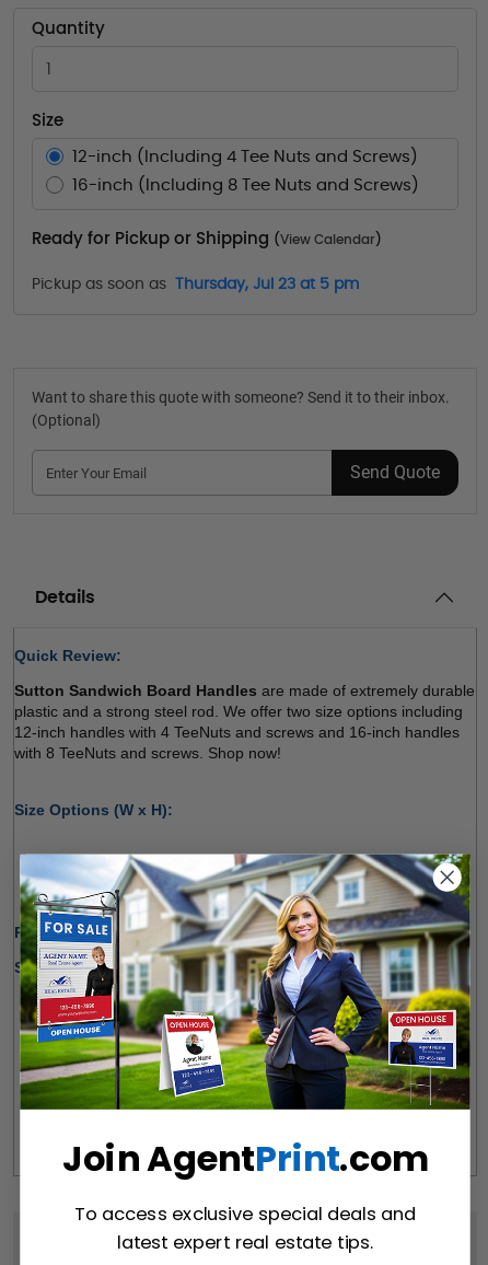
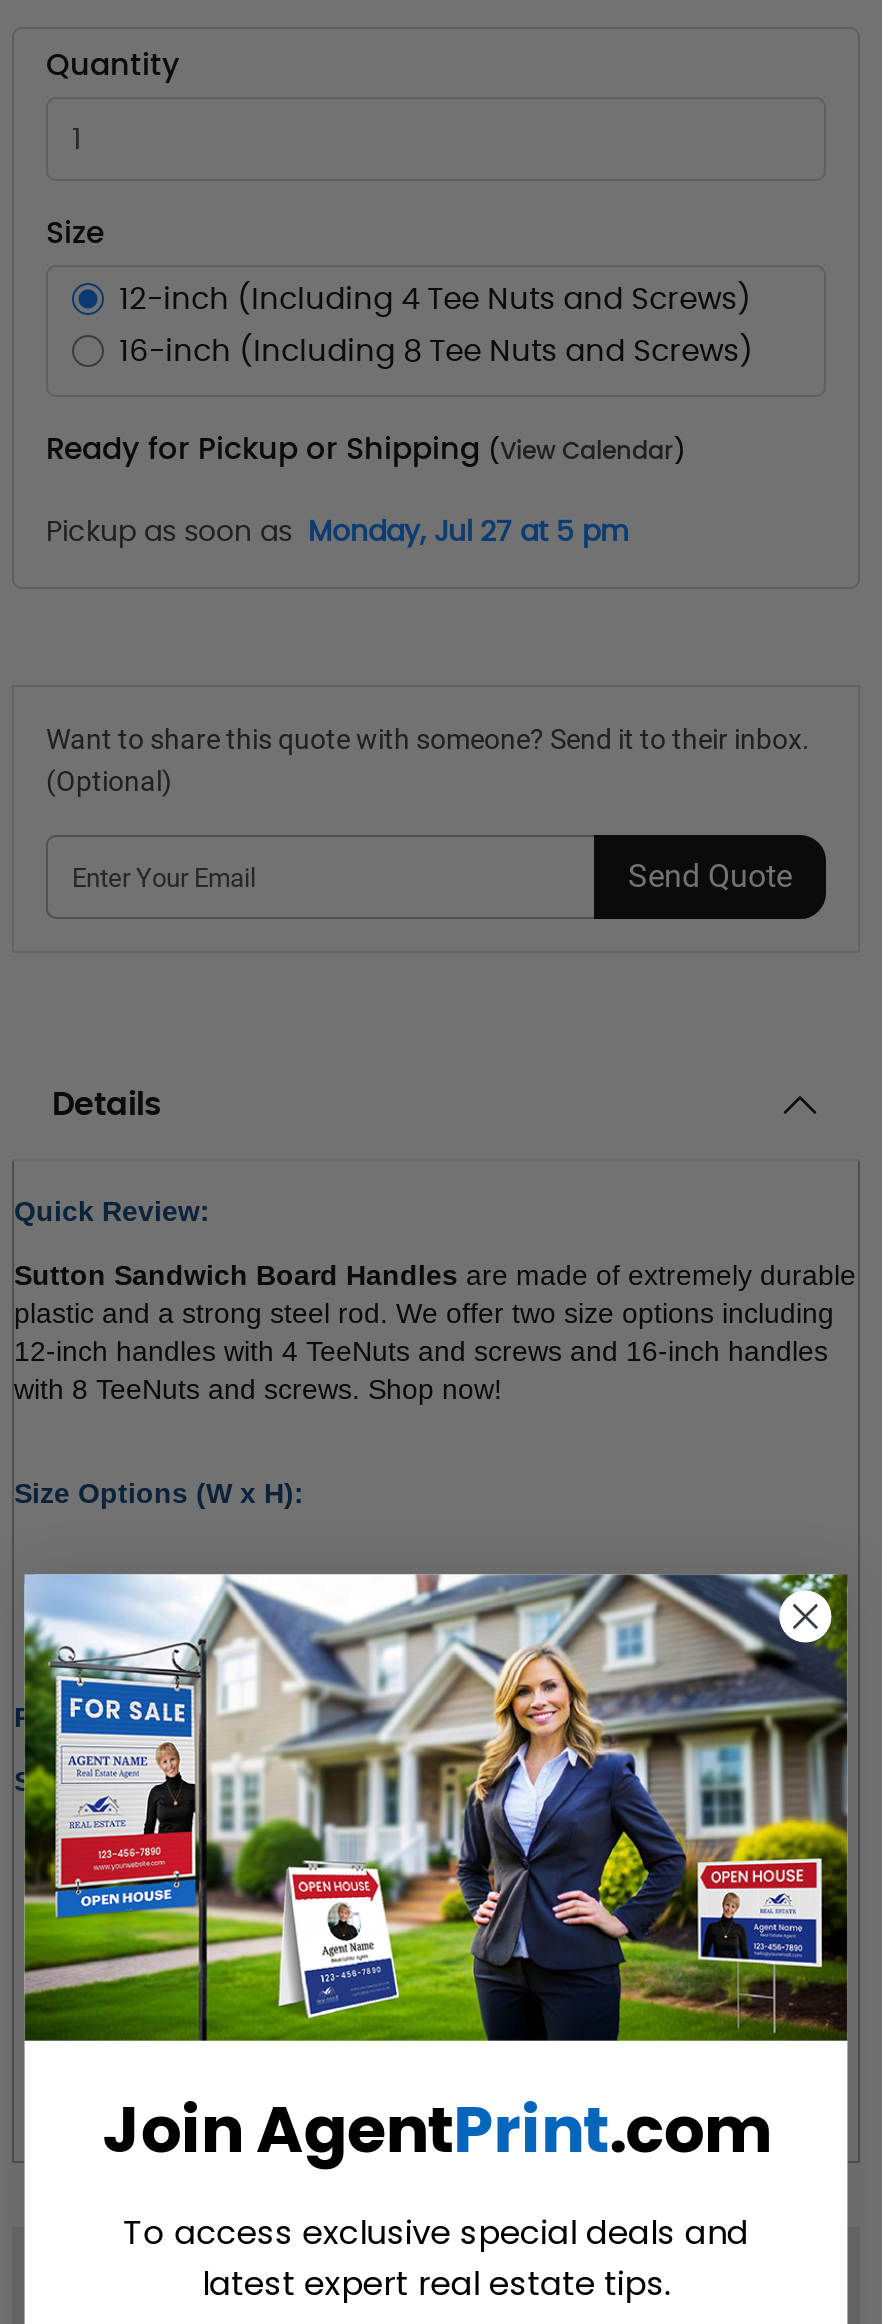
[32,277,359,292] Pickup as soon as Thursday, Jul 23 at 5 pm -> [46,519,628,547] Pickup as soon as Monday, Jul 27 at 5 pm

